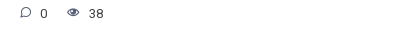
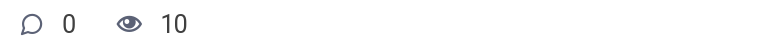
[89,6,103,21] 38 -> [160,10,188,40] 10

